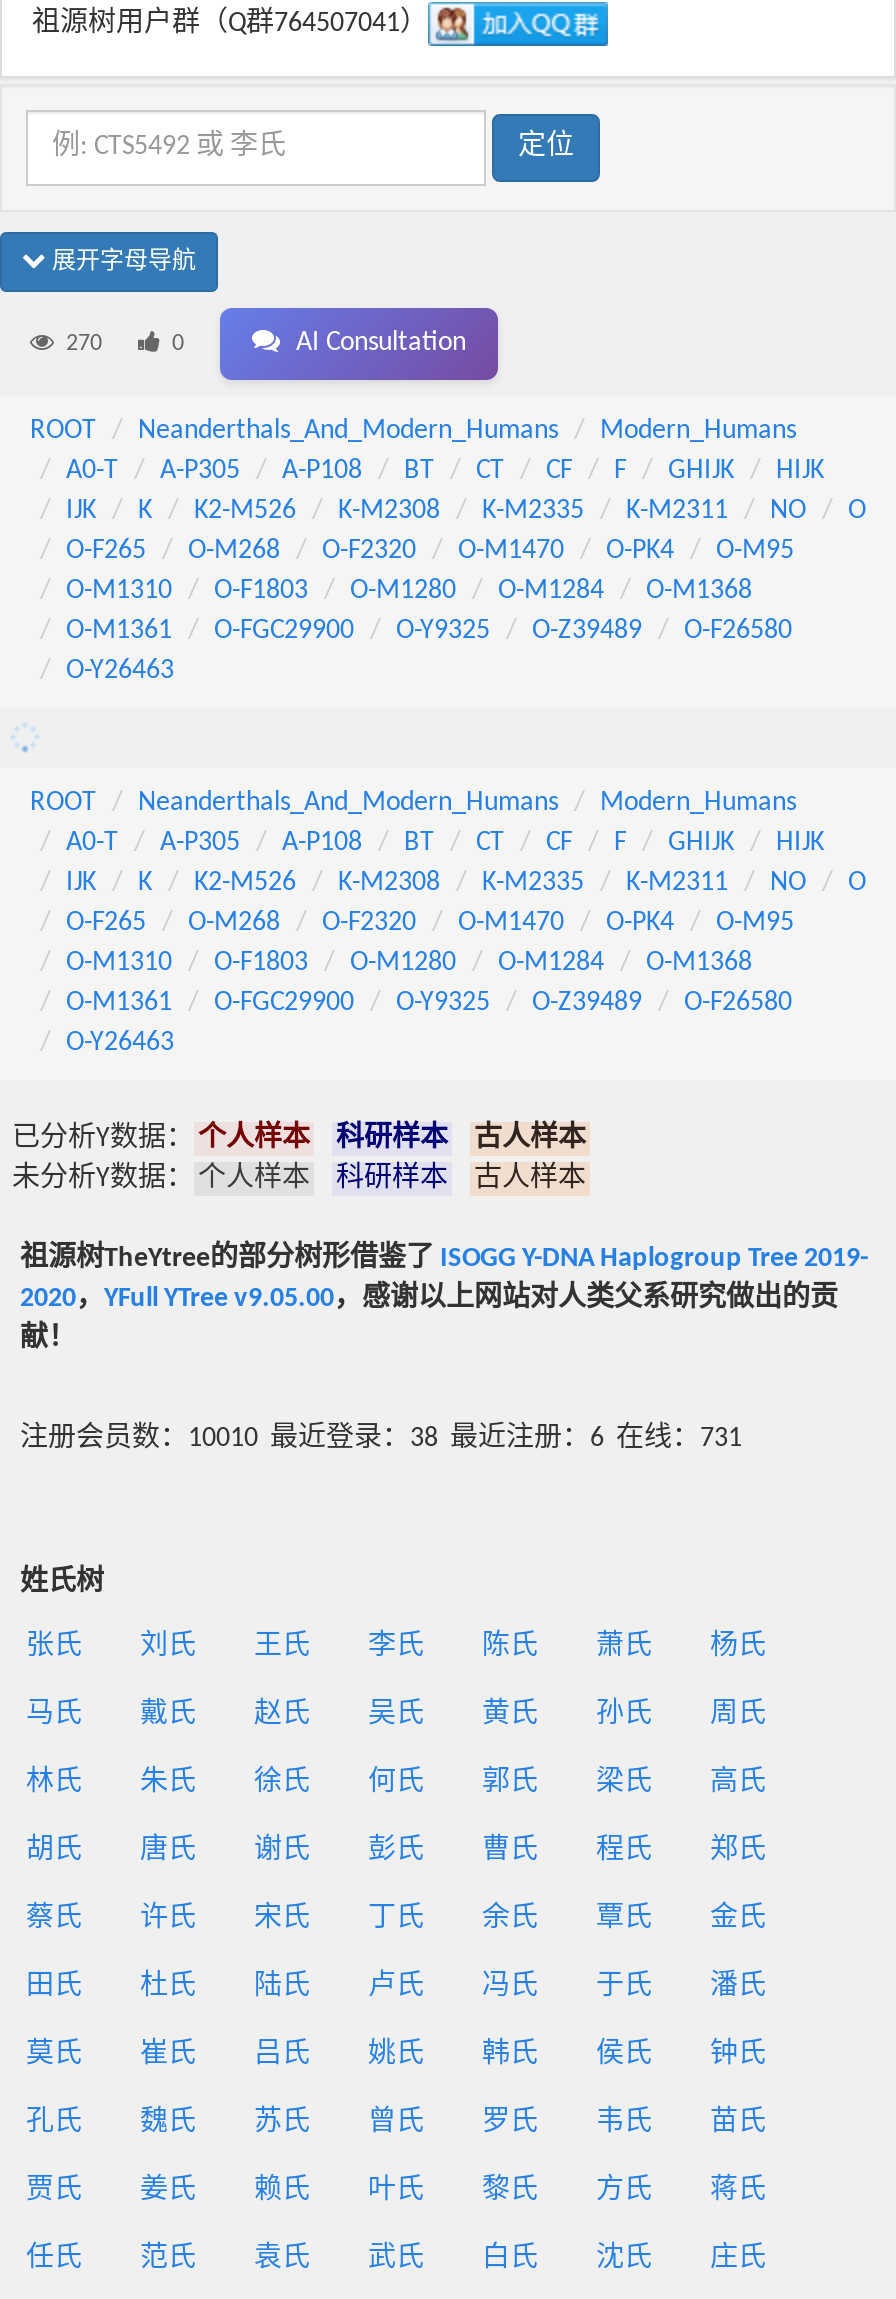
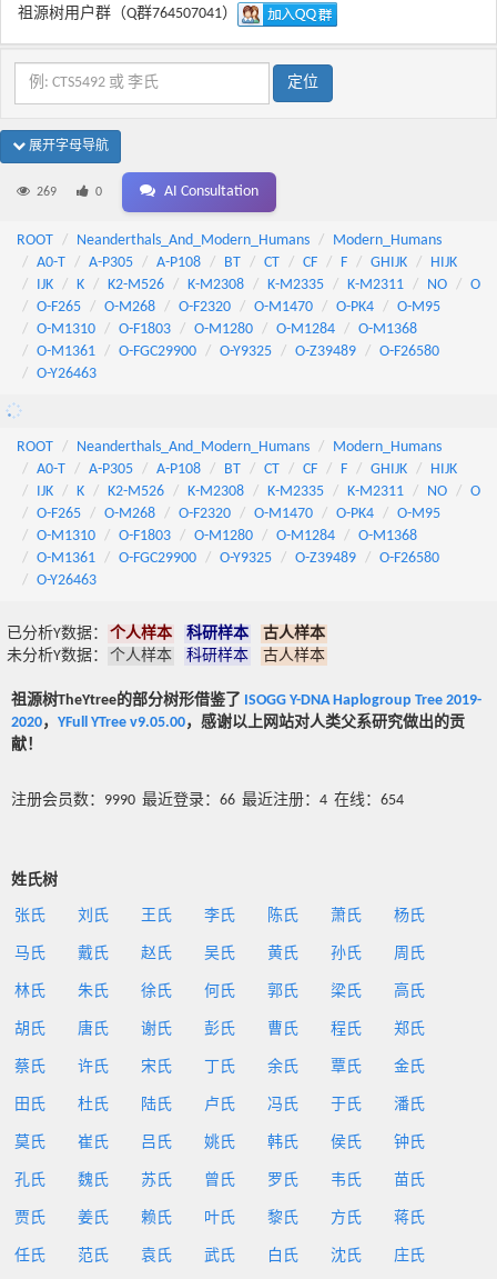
[66,332,102,356] 270 -> [37,185,57,199] 269
[20,1424,742,1454] 注册会员数：10010 最近登录：38 最近注册：6 在线：731 -> [11,792,404,809] 注册会员数：9990 最近登录：66 最近注册：4 在线：654

